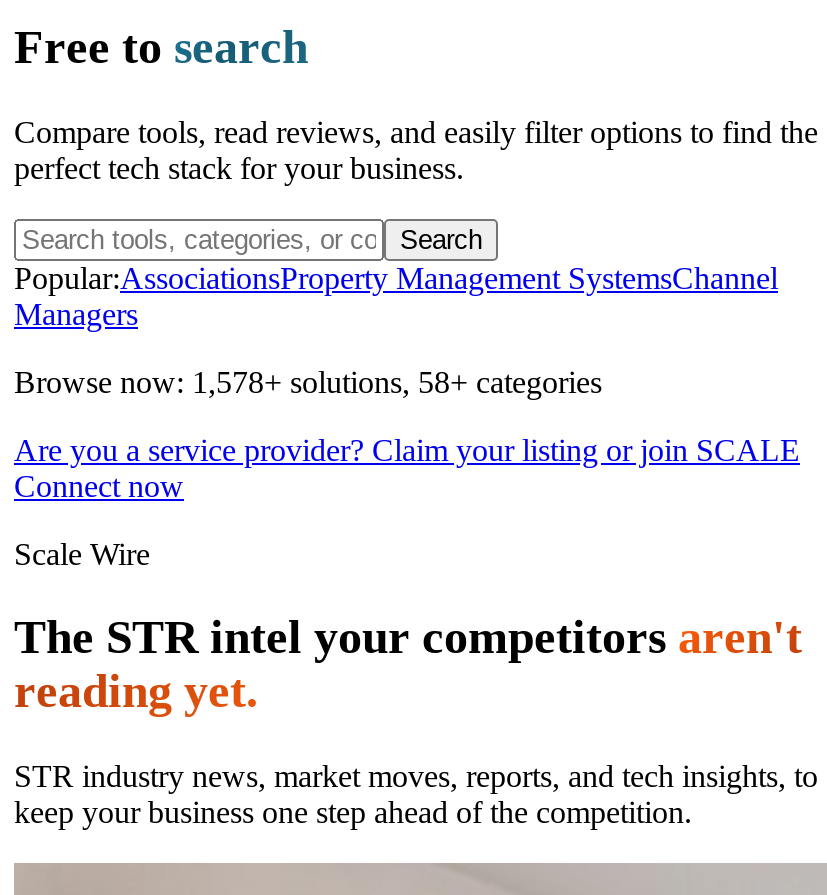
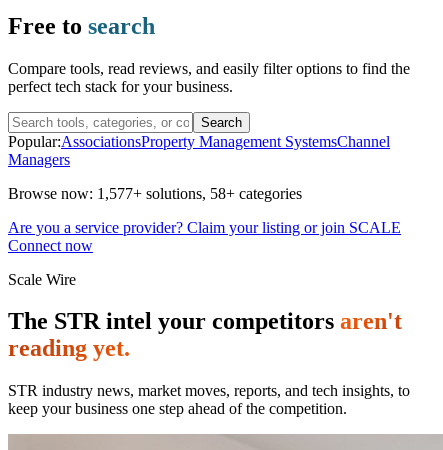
[14,364,602,398] Browse now: 1,578+ solutions, 58+ categories -> [8,184,302,201] Browse now: 1,577+ solutions, 58+ categories

